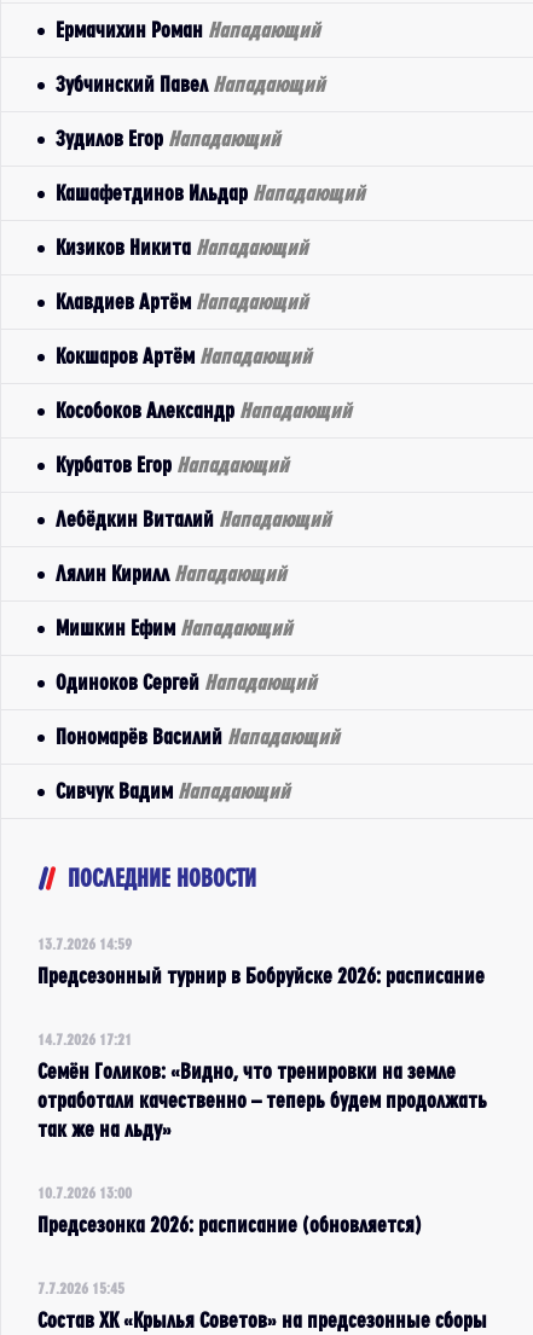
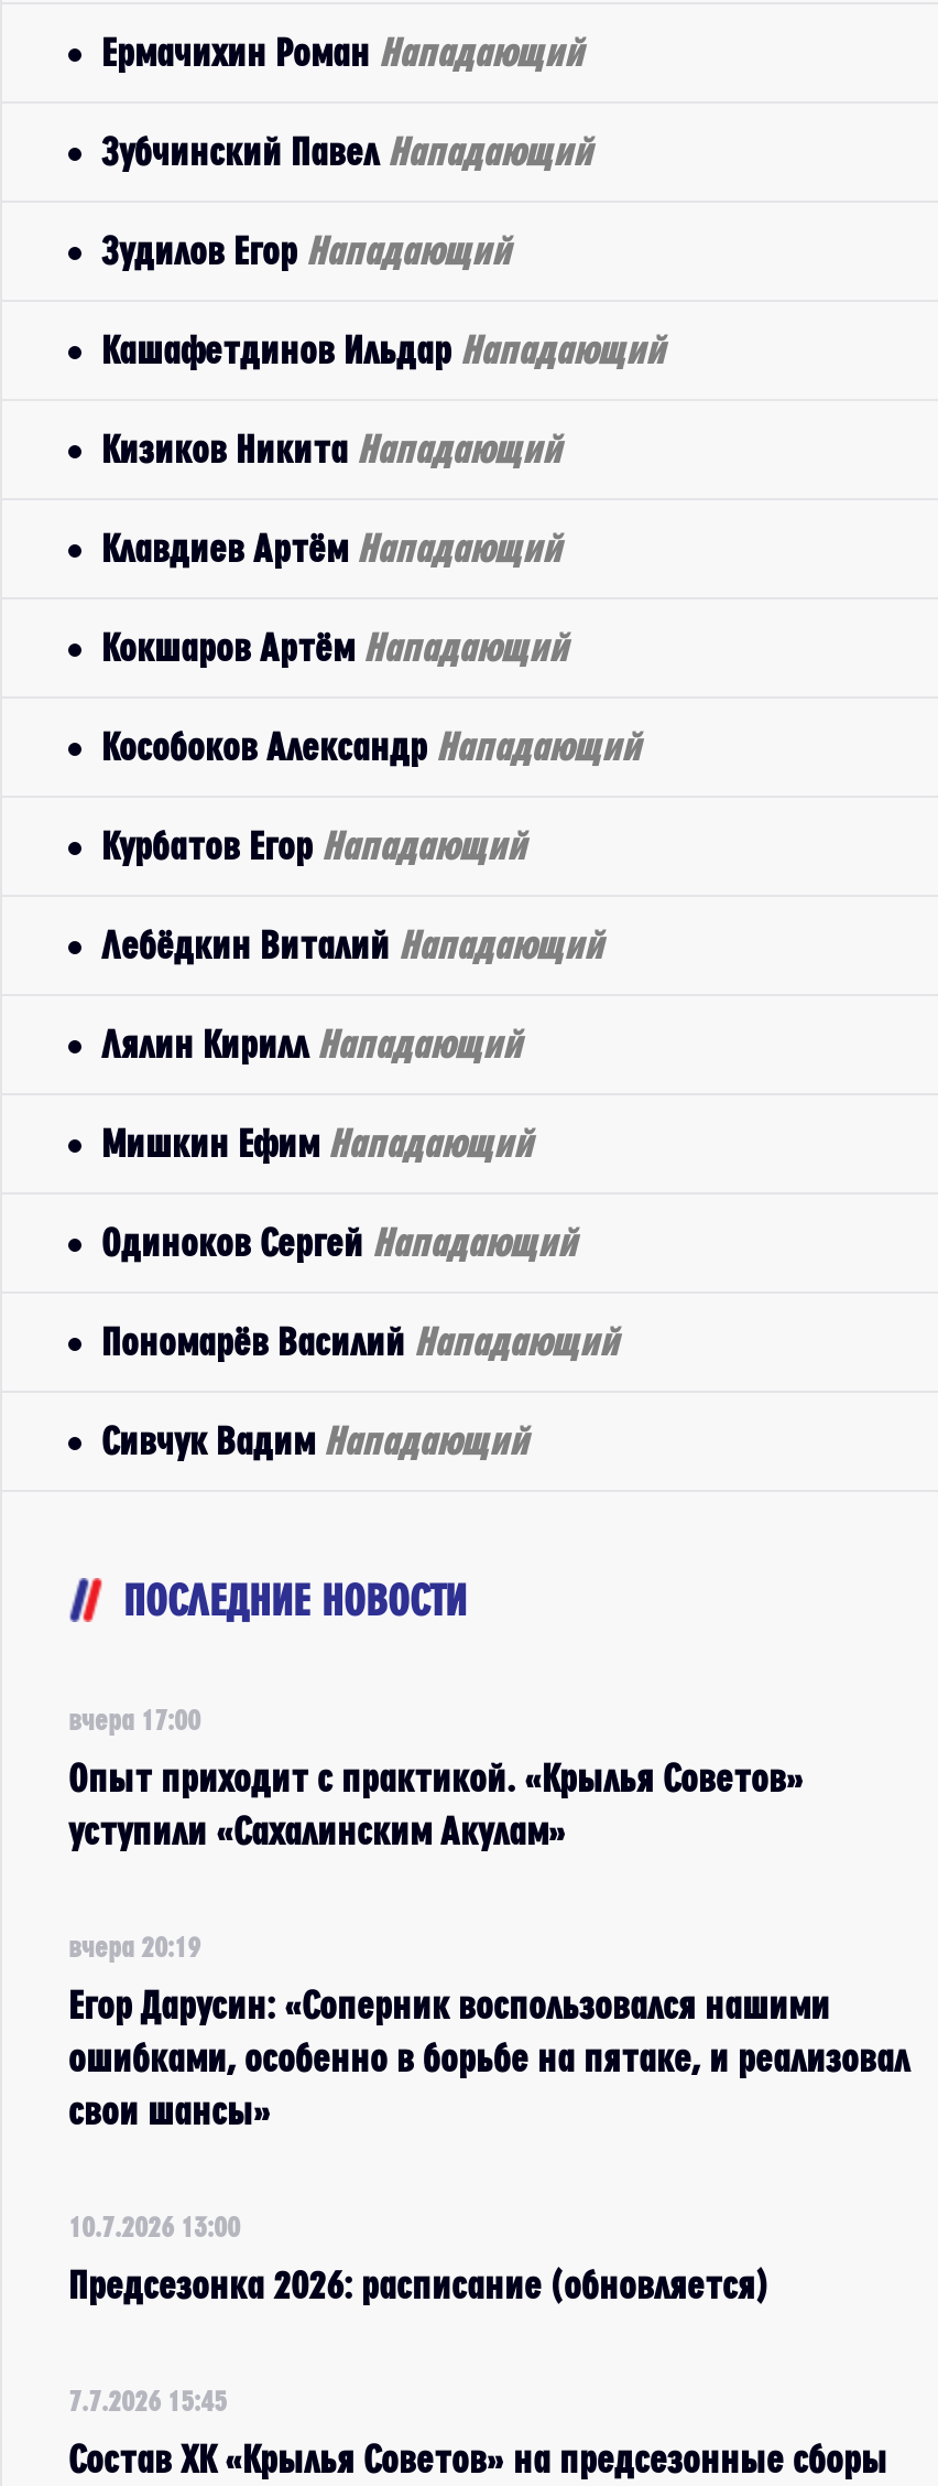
[37,935,132,952] 13.7.2026 14:59 -> [68,1704,200,1734] вчера 17:00
[37,964,485,987] Предсезонный турнир в Бобруйске 2026: расписание -> [68,1757,804,1851] Опыт приходит с практикой. «Крылья Советов» | уступили «Сахалинским Акулам»
[37,1031,132,1047] 14.7.2026 17:21 -> [68,1931,200,1961] вчера 20:19
[37,1060,487,1140] Семён Голиков: «Видно, что тренировки на земле | отработали качественно – теперь будем продолжать | так же на льду» -> [68,1984,909,2131] Егор Дарусин: «Соперник воспользовался нашими | ошибками, особенно в борьбе на пятаке, и реализовал | свои шансы»

